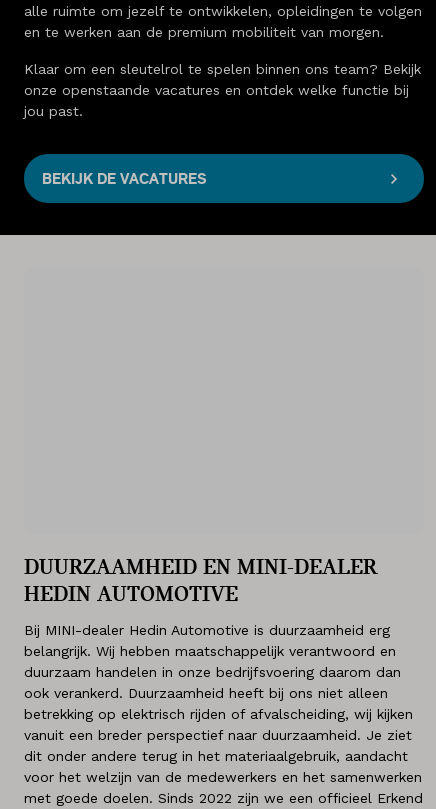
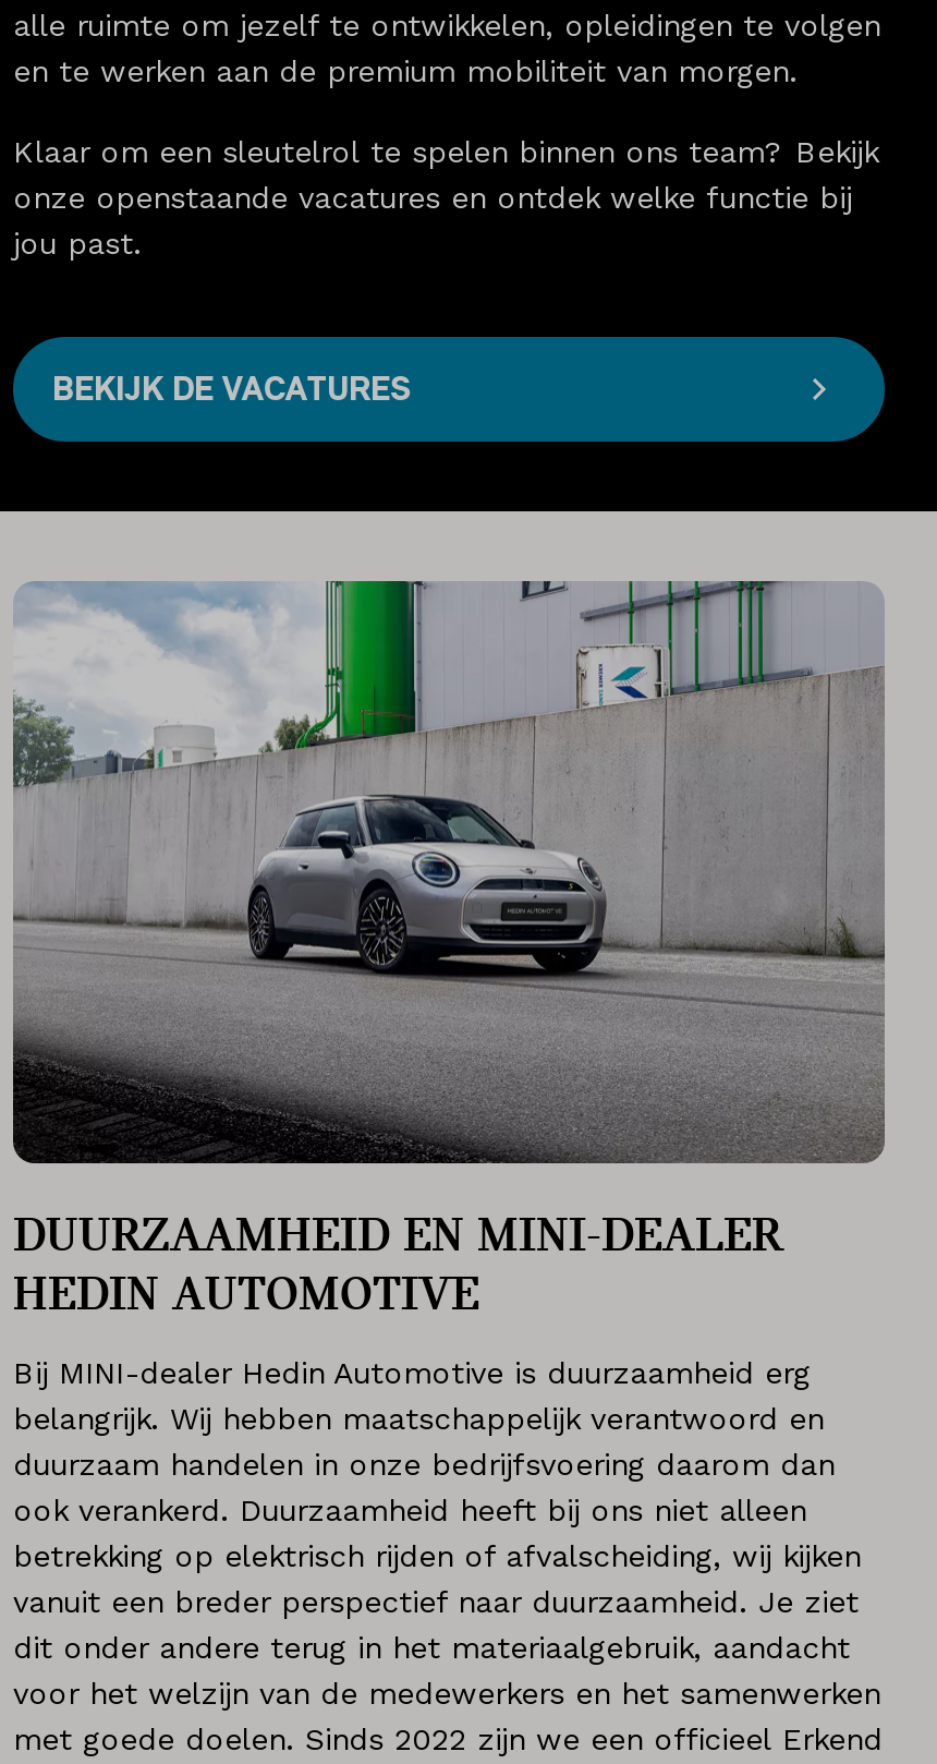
none -> [11,578,887,1167] [image]

